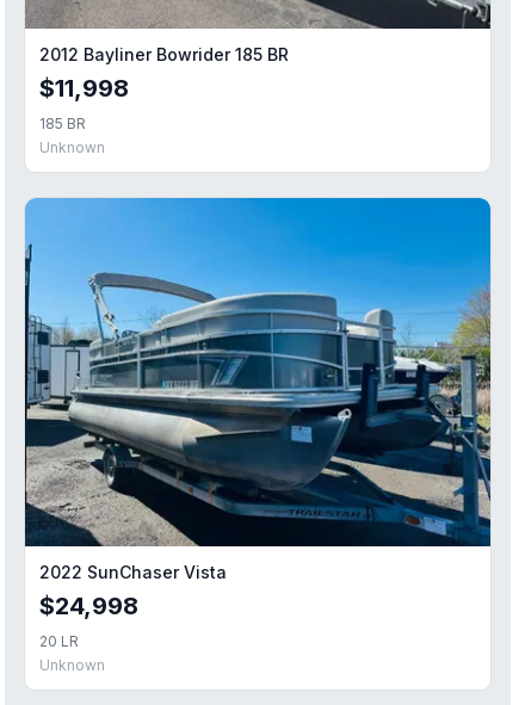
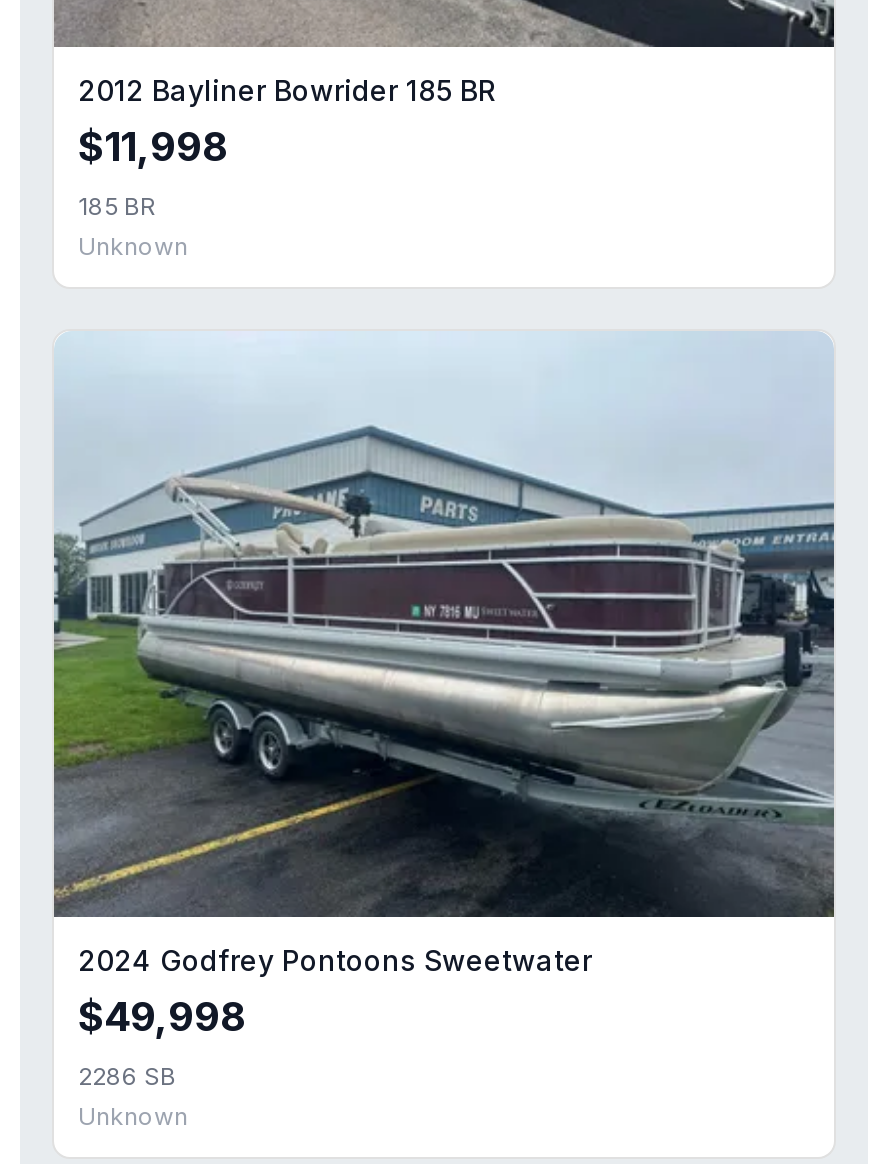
[24,197,492,650] [image] | 2022 SunChaser Vista | $24,998 | 20 LR -> [52,332,834,1090] [image] | 2024 Godfrey Pontoons Sweetwater | $49,998 | 2286 SB

